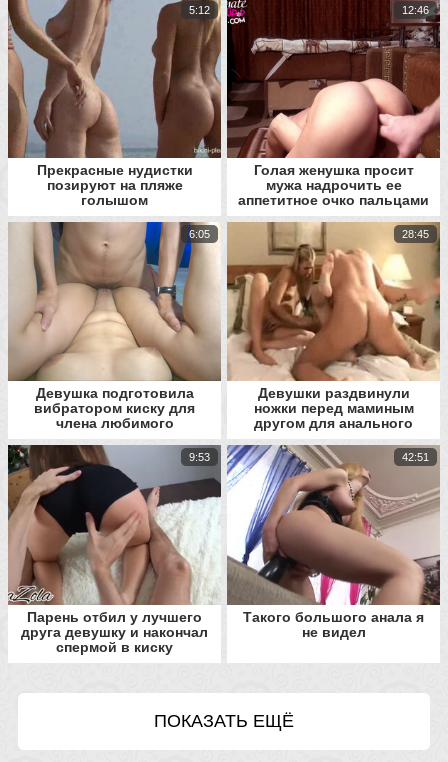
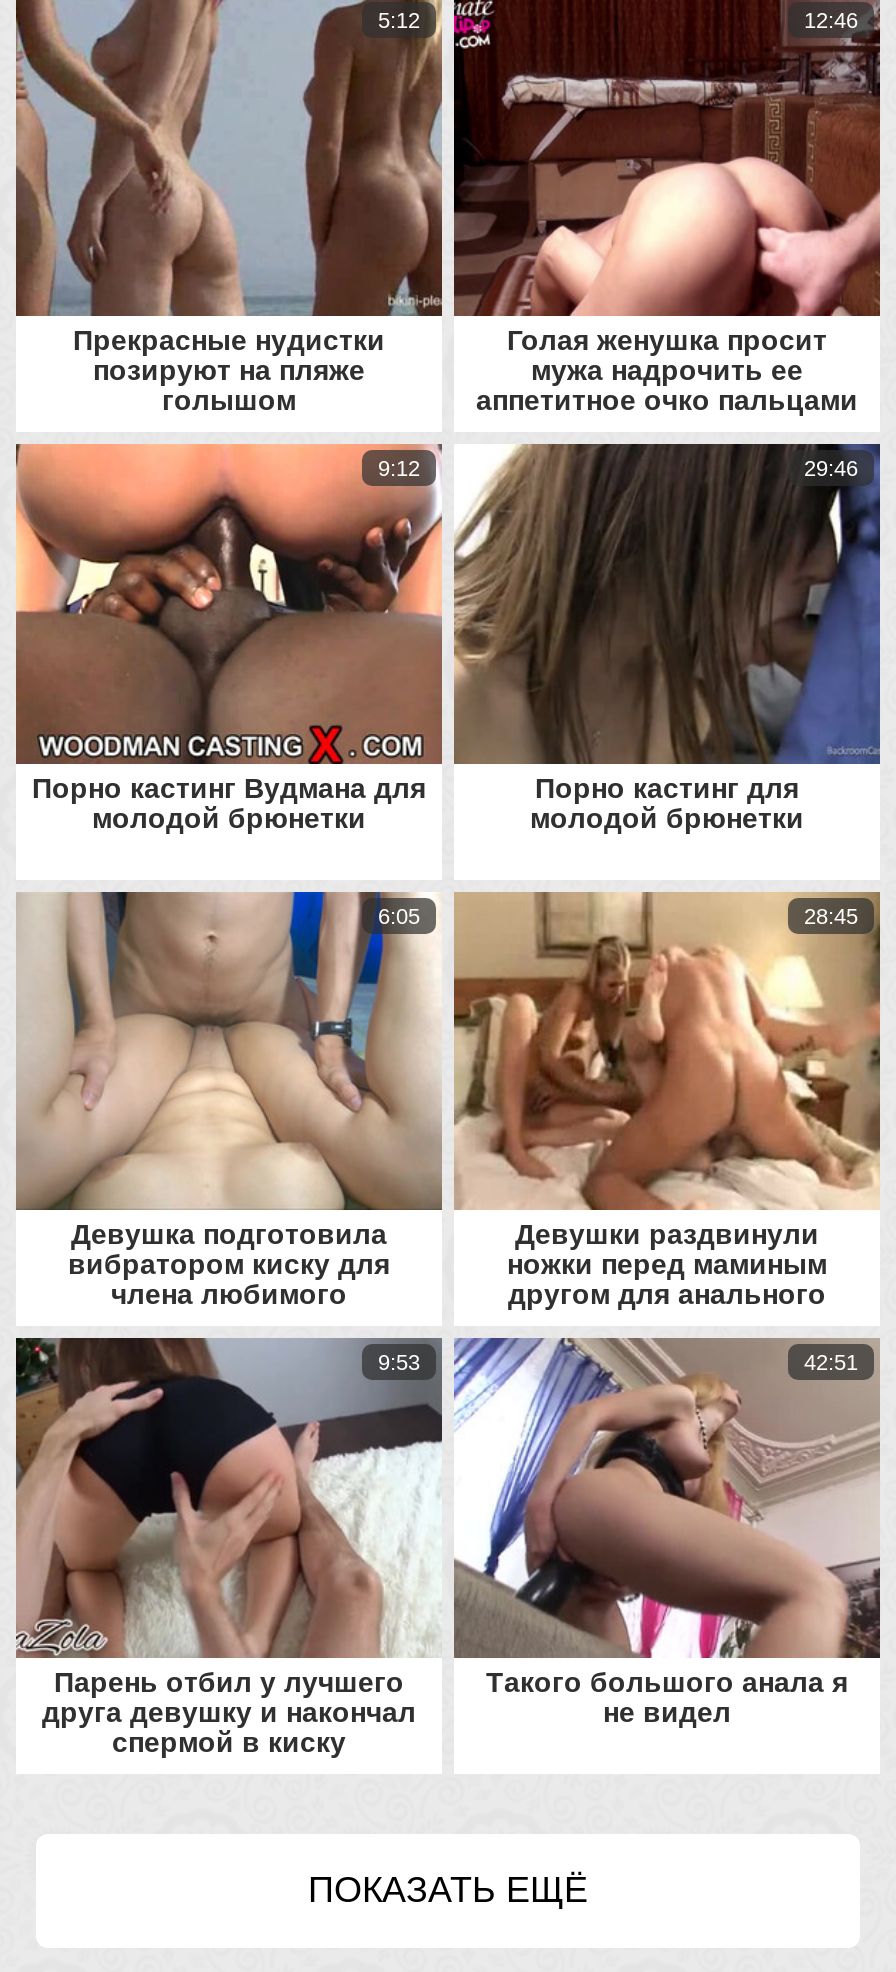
none -> [16,442,882,766] [image] | 9:12
none -> [32,770,426,832] Порно кастинг Вудмана для | молодой брюнетки
none -> [530,770,804,832] Порно кастинг для | молодой брюнетки
none -> [804,455,858,479] 29:46

